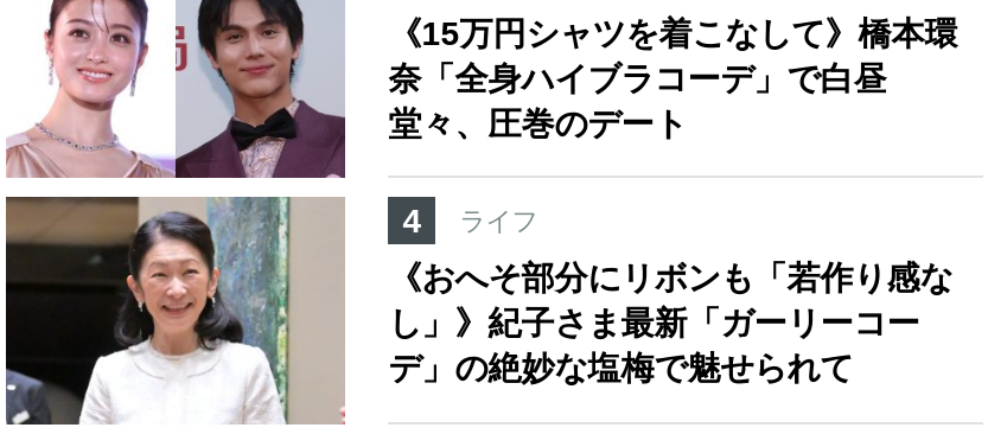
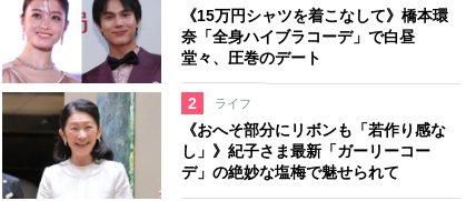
[403,202,538,240] 4 ライフ -> [188,95,252,112] 2 ライフ

